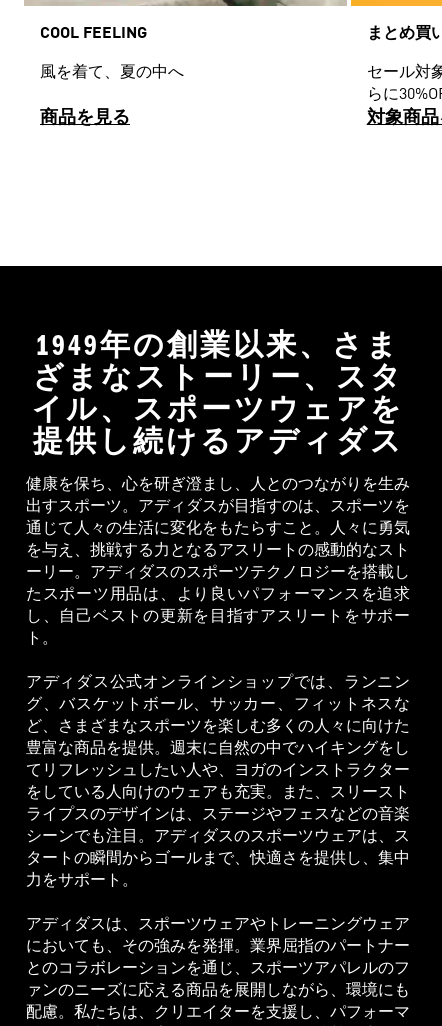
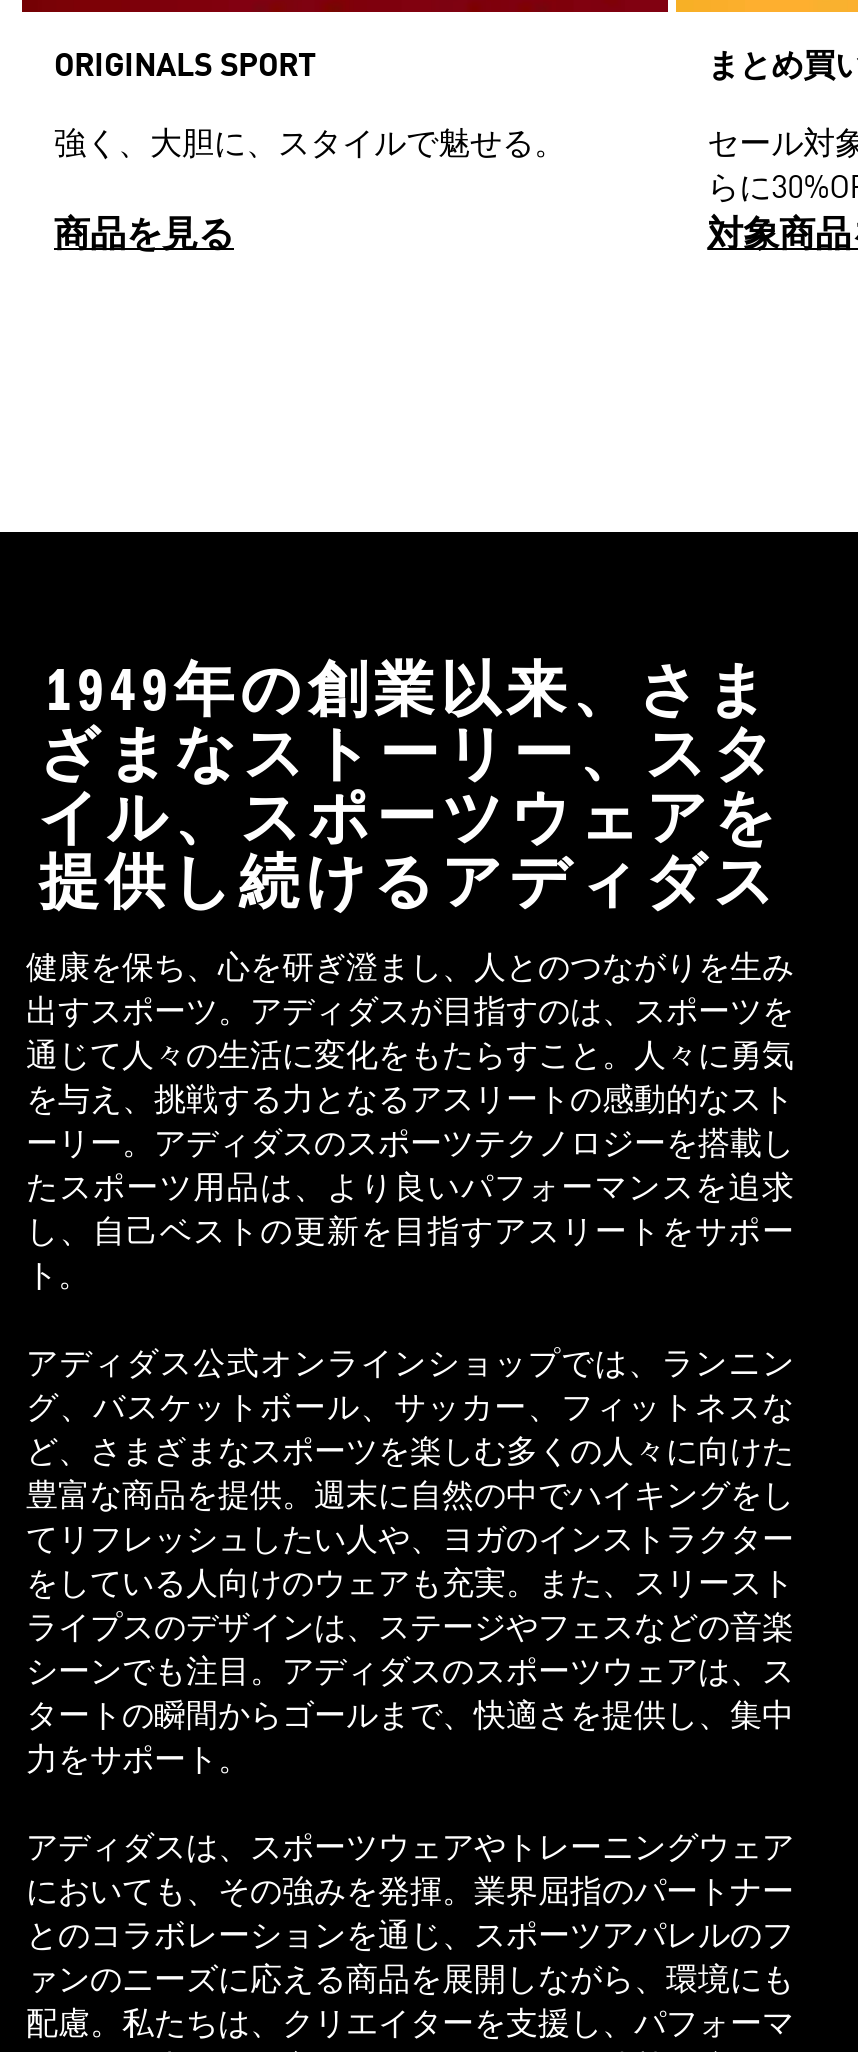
[40,26,147,42] COOL FEELING -> [54,52,316,84] ORIGINALS SPORT
[40,65,184,81] 風を着て、夏の中へ -> [54,130,566,162] 強く、大胆に、スタイルで魅せる。

